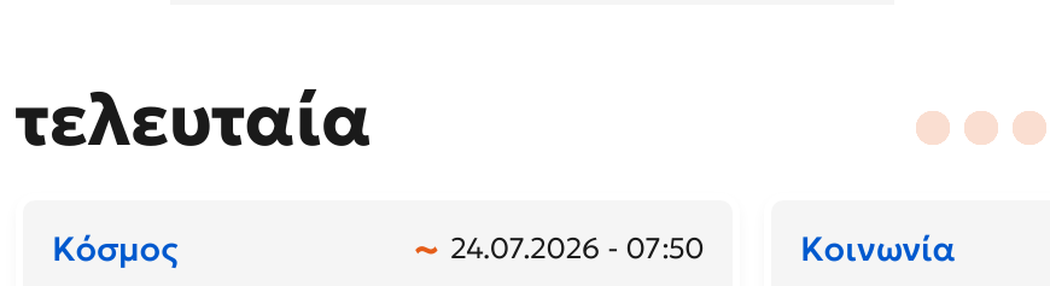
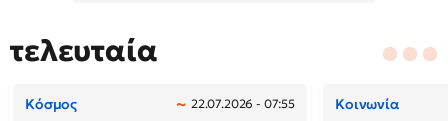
[450,229,704,265] 24.07.2026 - 07:50 -> [191,96,295,111] 22.07.2026 - 07:55

